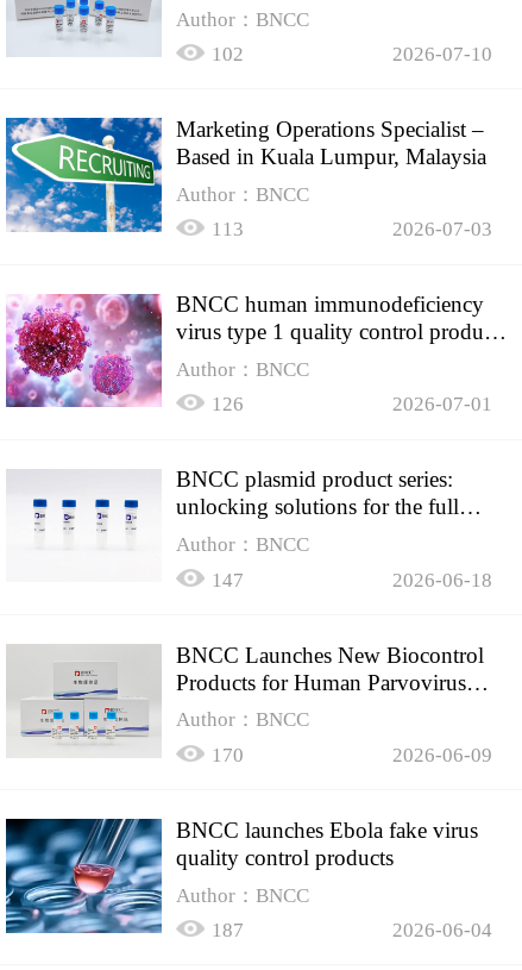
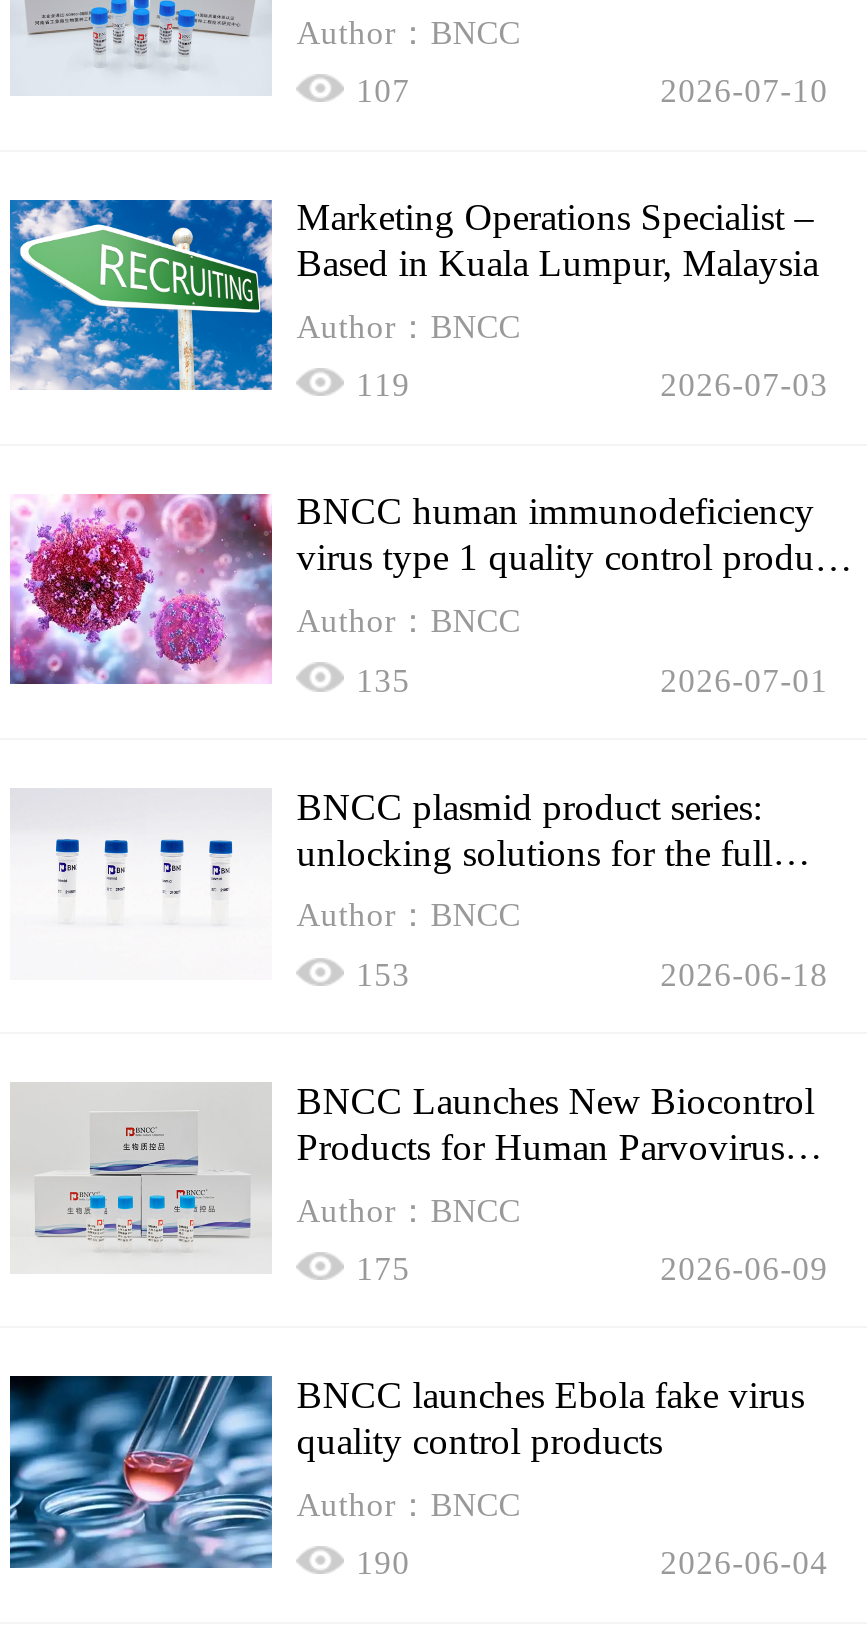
[212,43,244,66] 102 -> [356,72,410,110] 107
[212,218,244,241] 113 -> [356,367,410,405] 119
[212,393,244,416] 126 -> [356,661,410,699] 135
[212,569,244,591] 147 -> [356,955,410,993] 153
[212,744,244,766] 170 -> [356,1250,410,1288] 175
[212,919,244,941] 187 -> [356,1544,410,1582] 190

